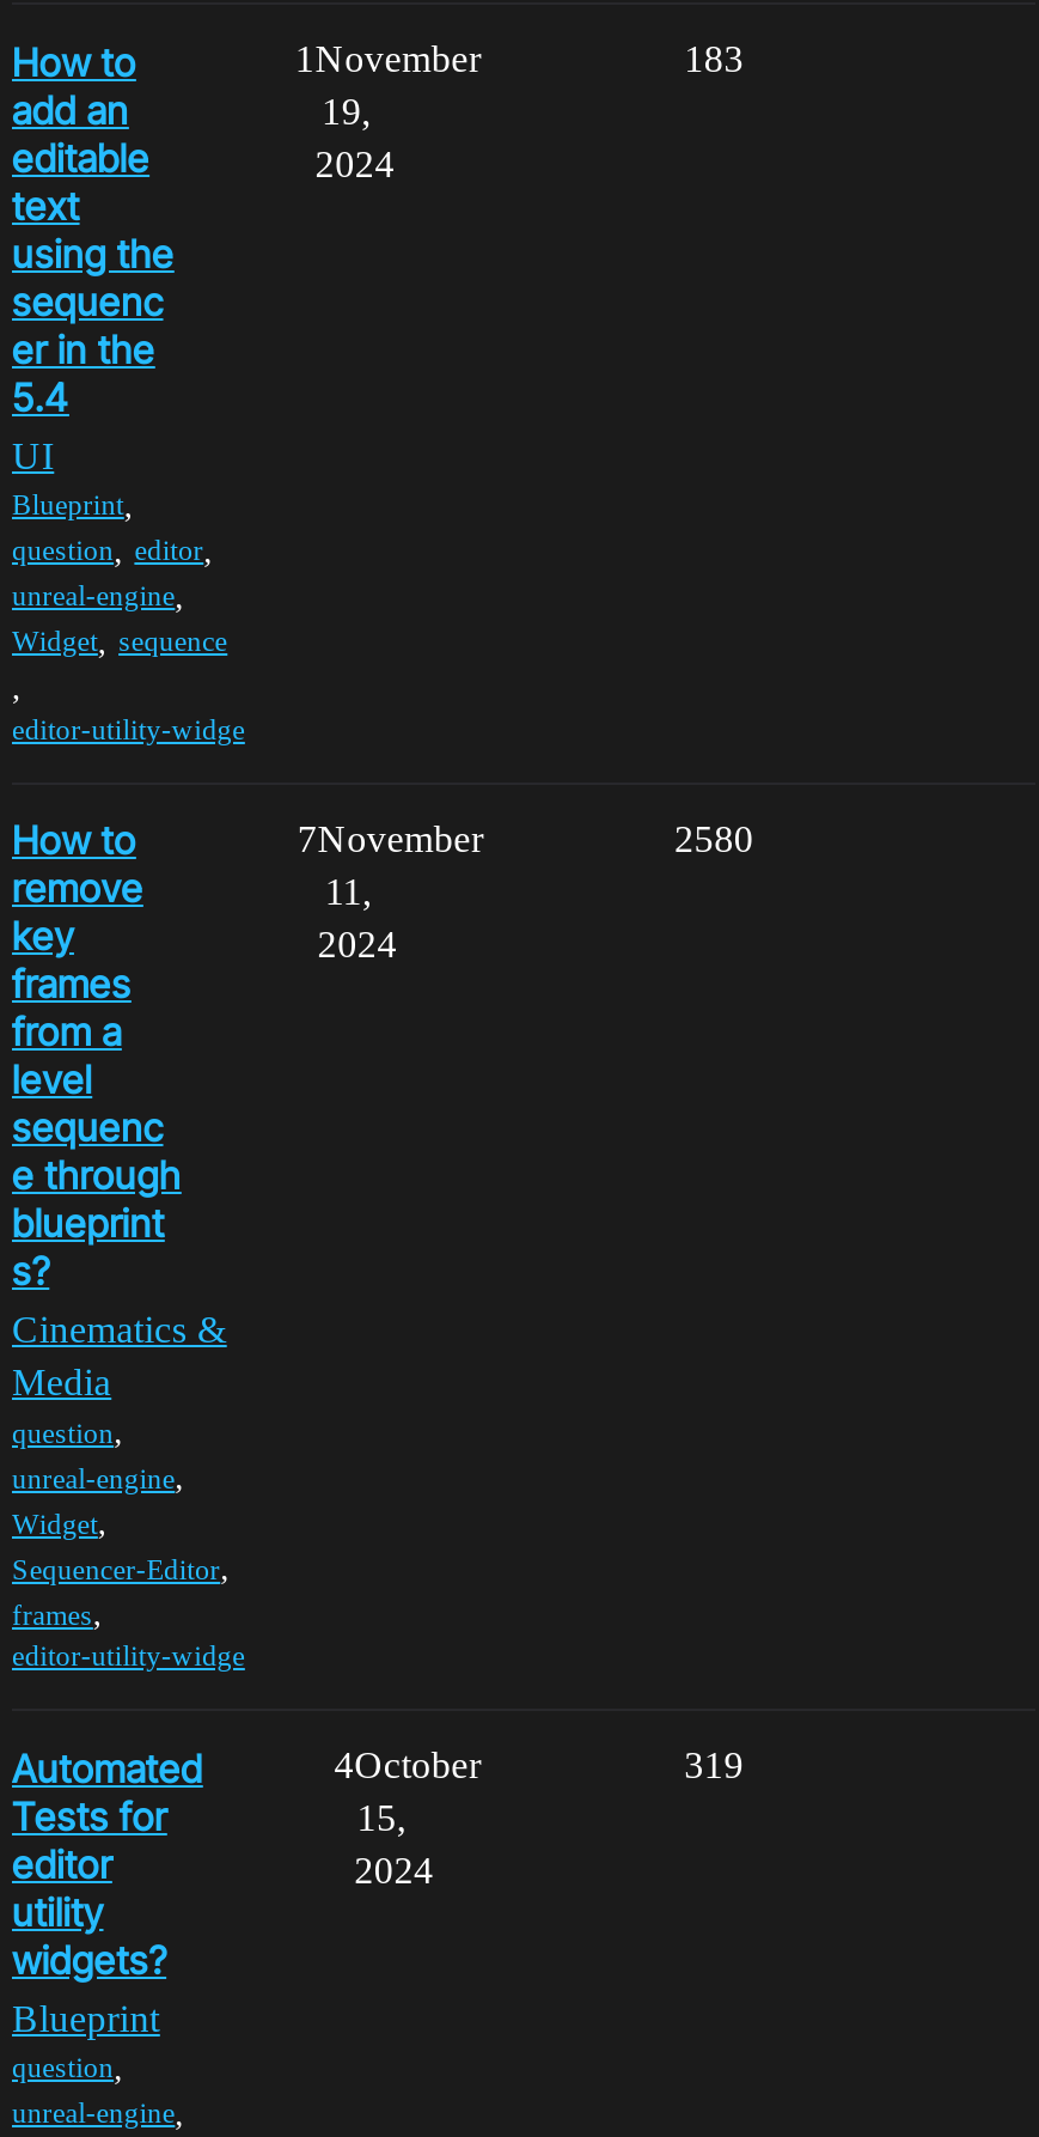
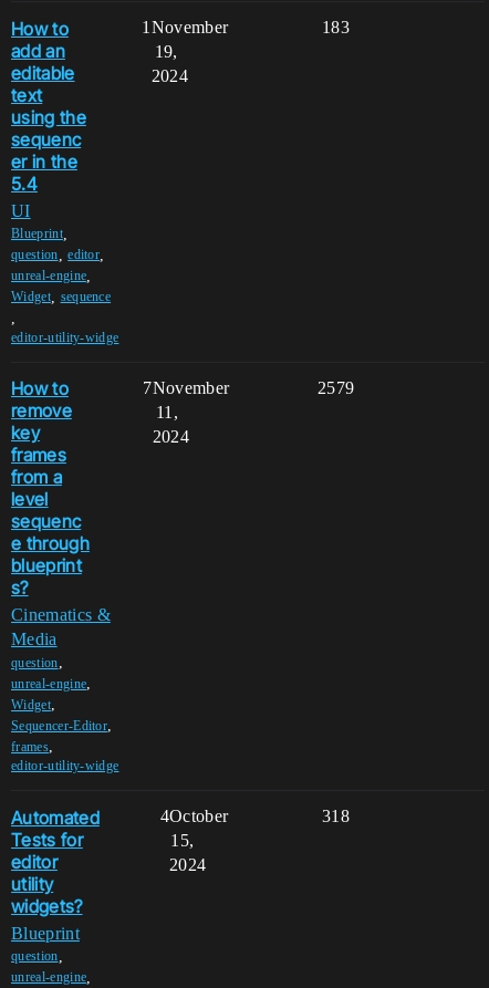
[674,817,754,858] 2580 -> [318,378,354,397] 2579
[684,1745,744,1785] 319 -> [322,807,350,825] 318

